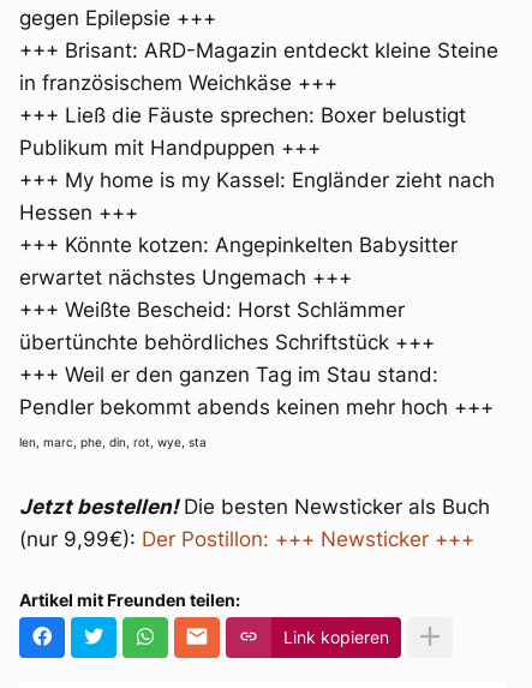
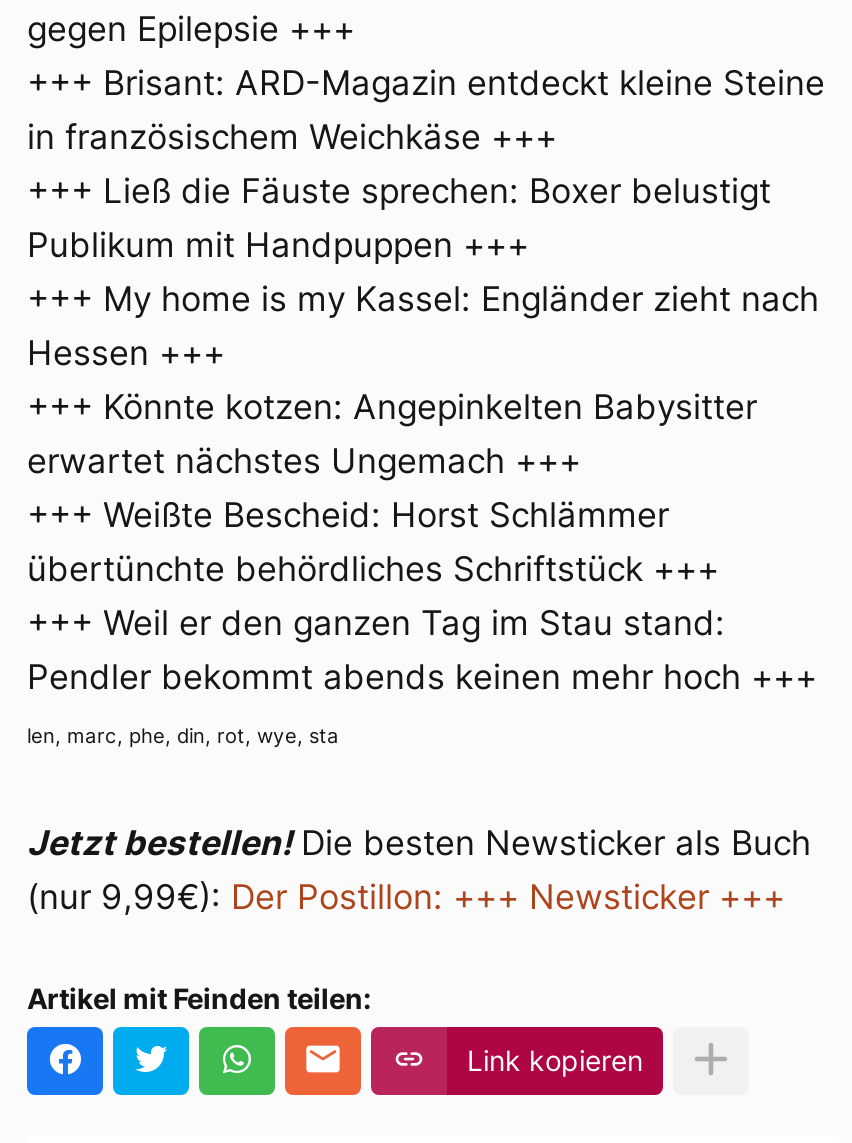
[19,589,240,610] Artikel mit Freunden teilen: -> [27,981,371,1015] Artikel mit Feinden teilen:

